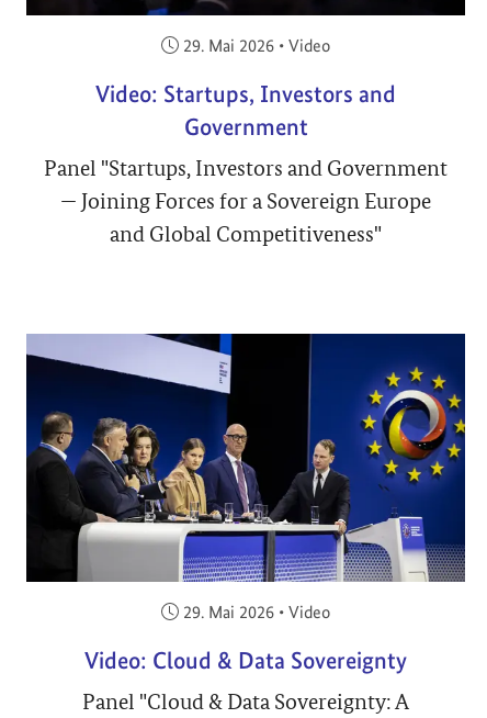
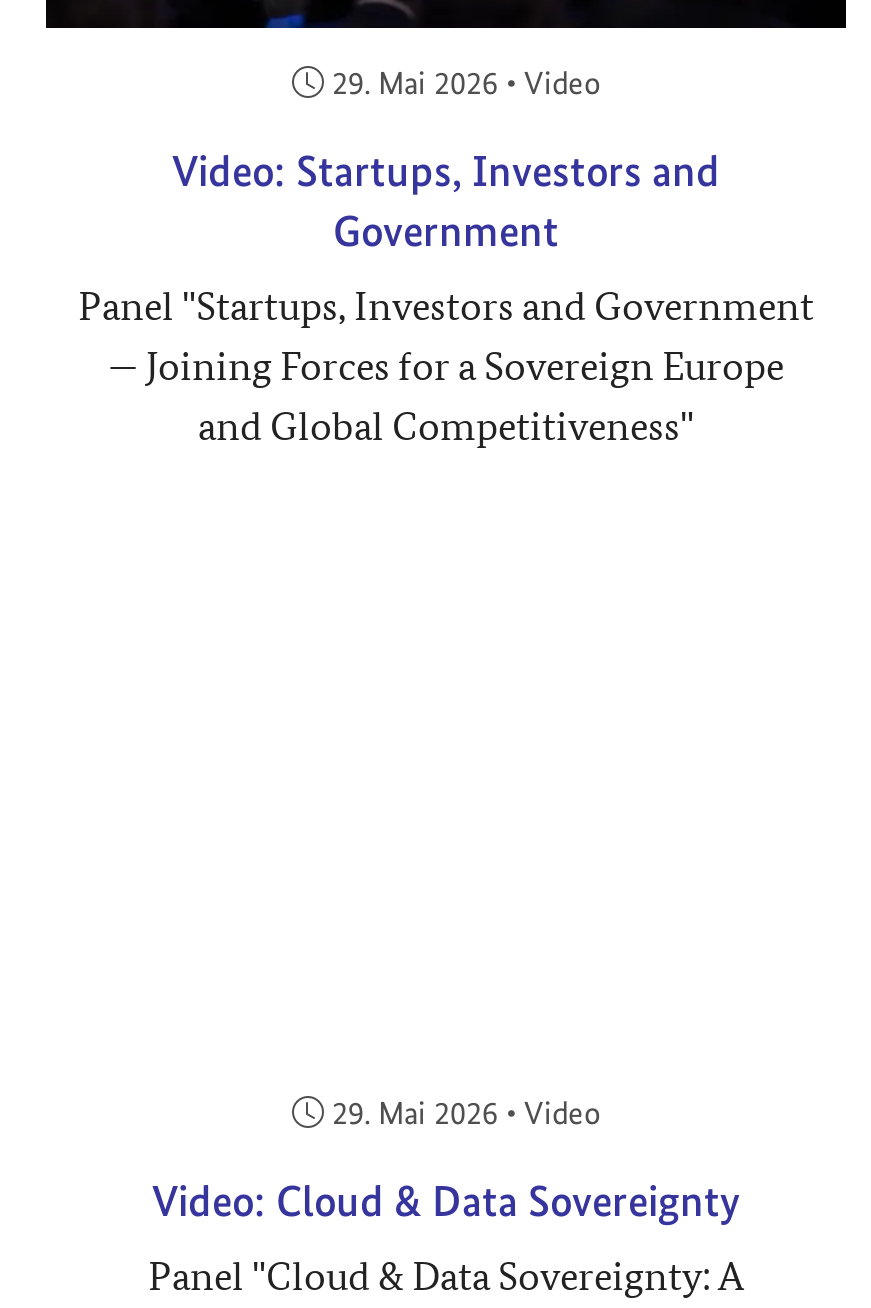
[25,333,466,583] [image] -> none

